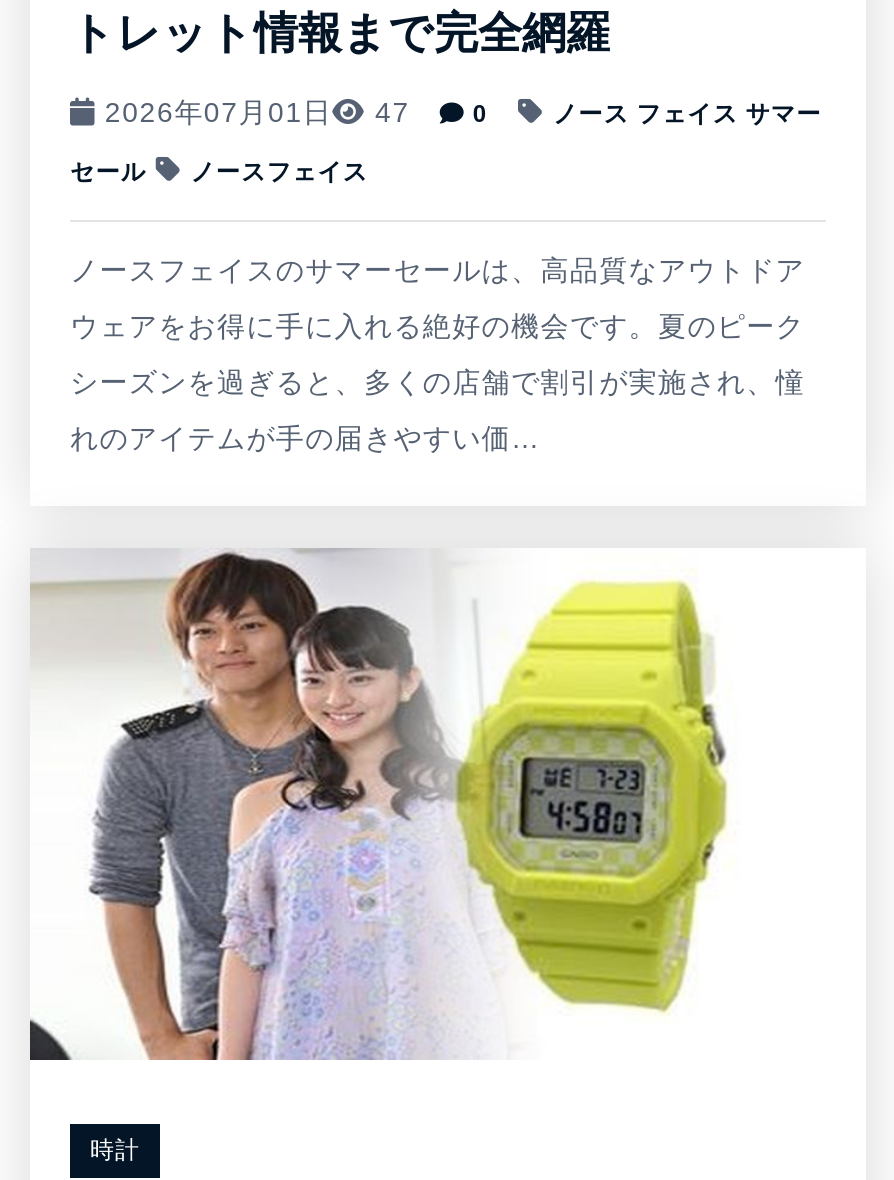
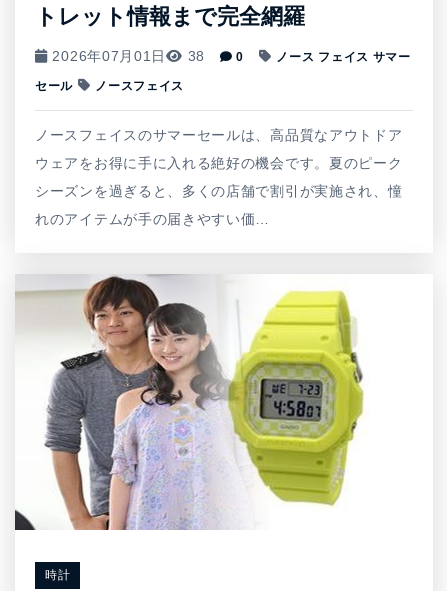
[95,96,488,128] 2026年07月01日 47 0 -> [48,48,244,64] 2026年07月01日 38 0

